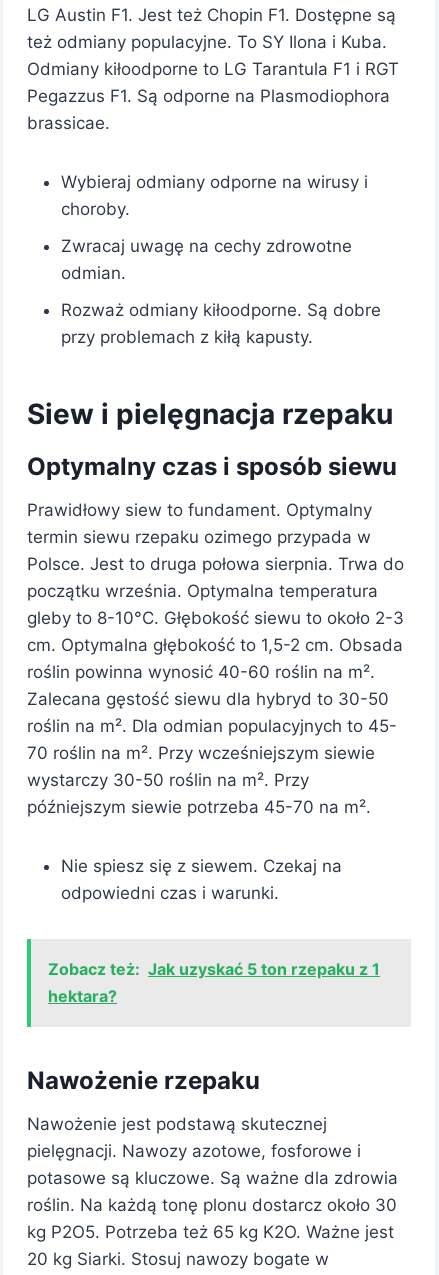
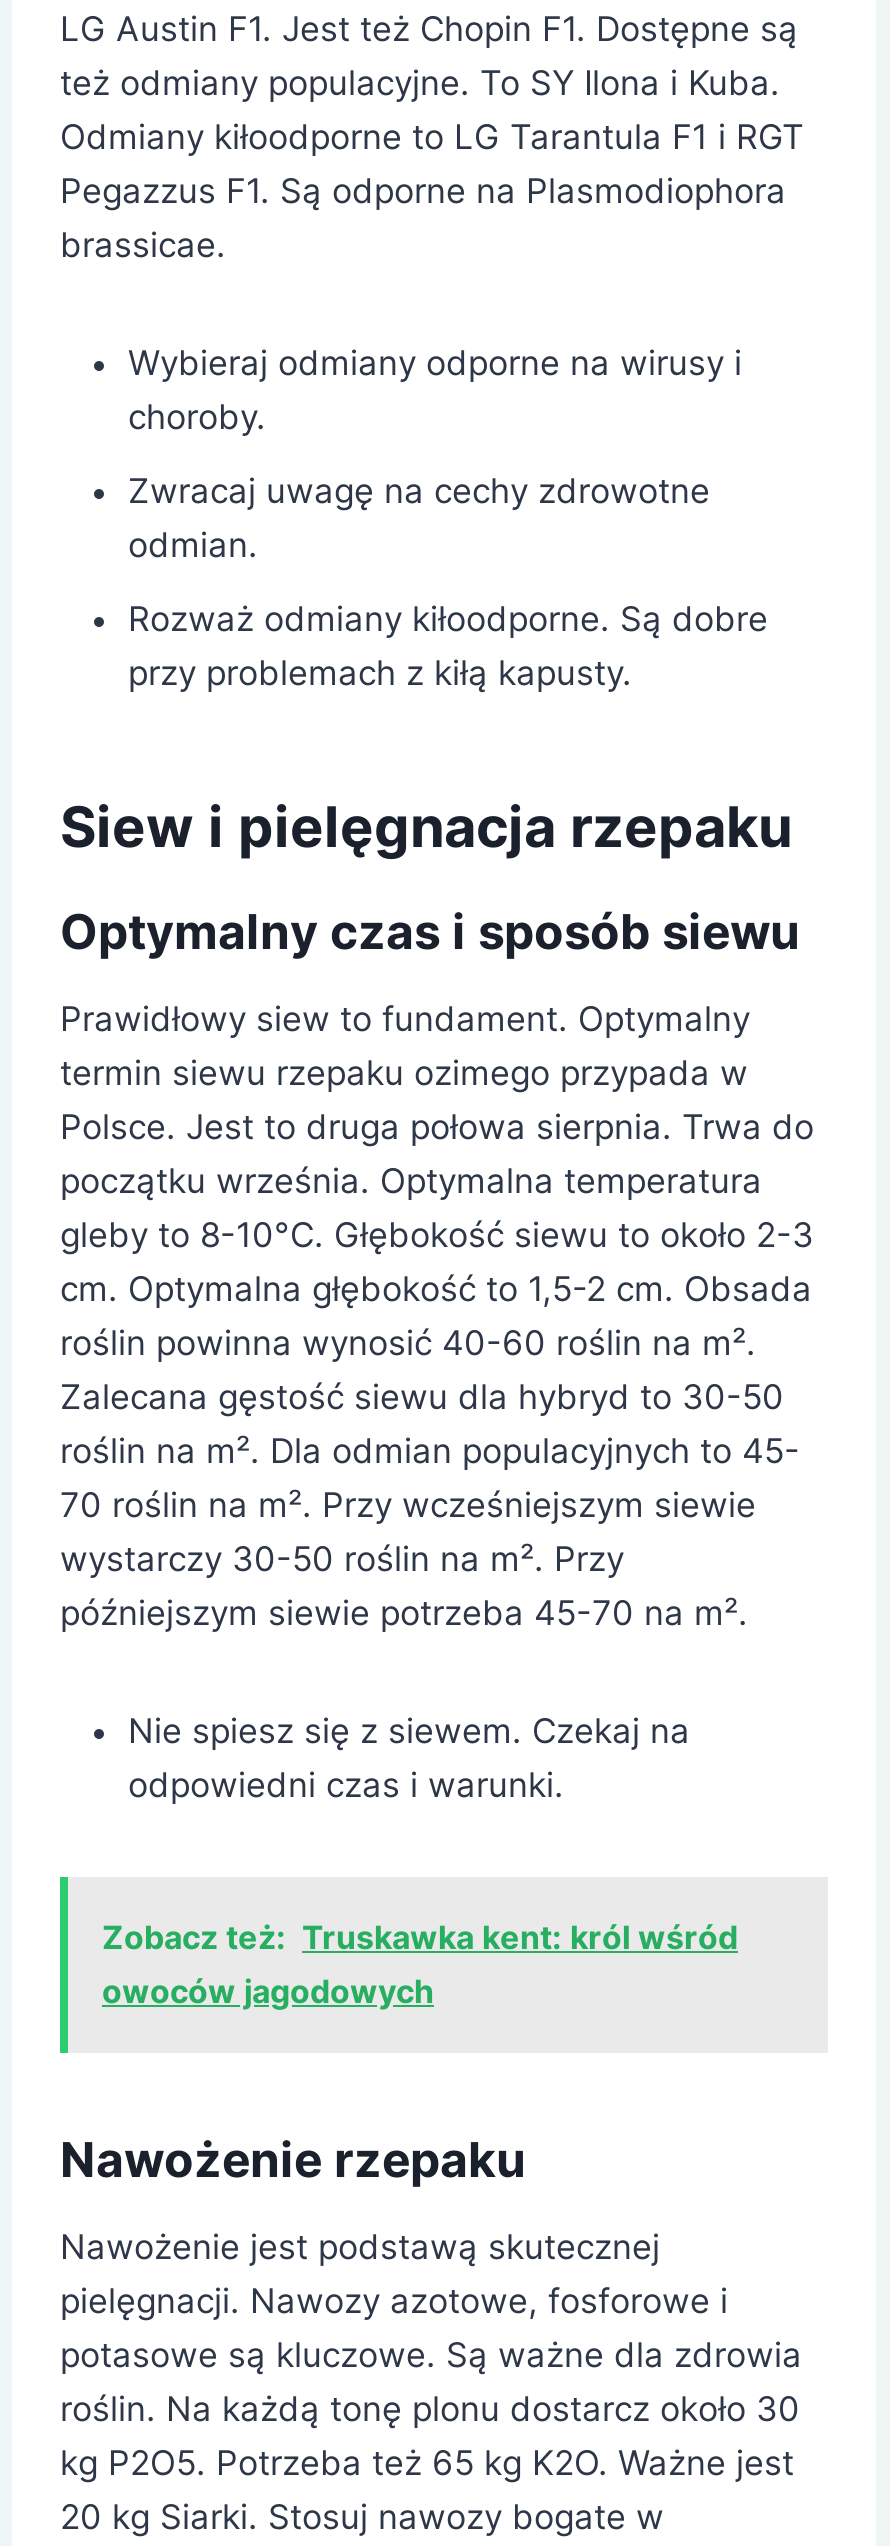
[48,959,380,1006] Zobacz też: Jak uzyskać 5 ton rzepaku z 1 | hektara? -> [102,1917,738,2011] Zobacz też: Truskawka kent: król wśród | owoców jagodowych

